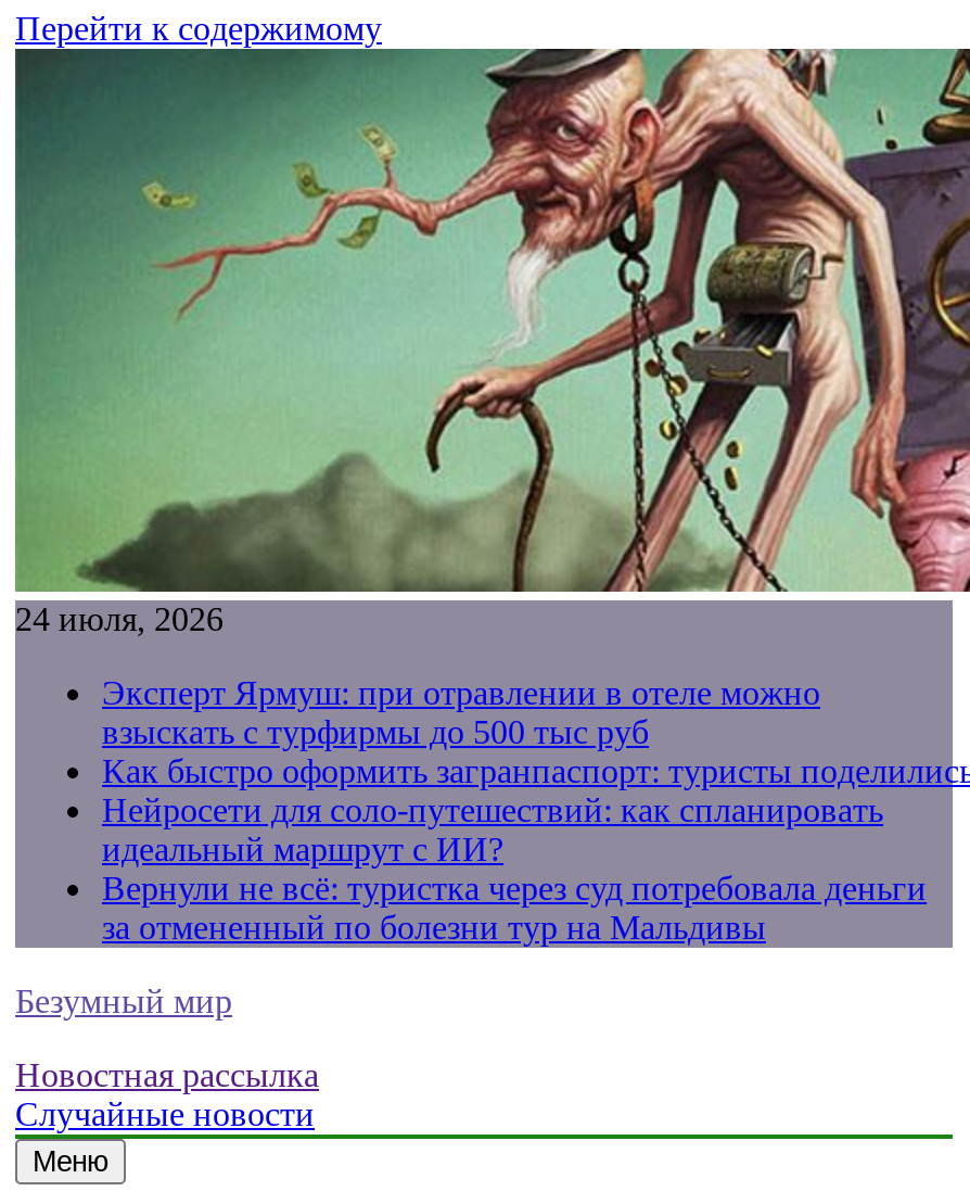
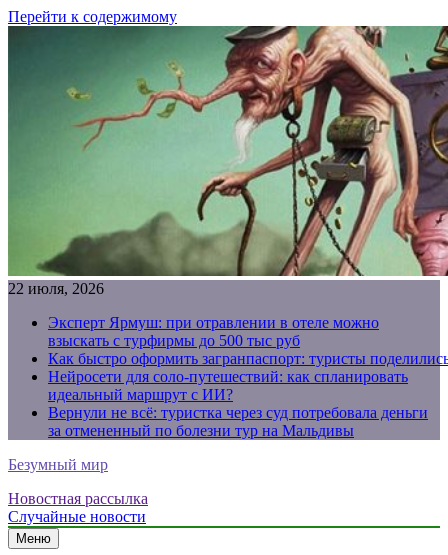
[15,600,224,637] 24 июля, 2026 -> [8,280,104,297] 22 июля, 2026

